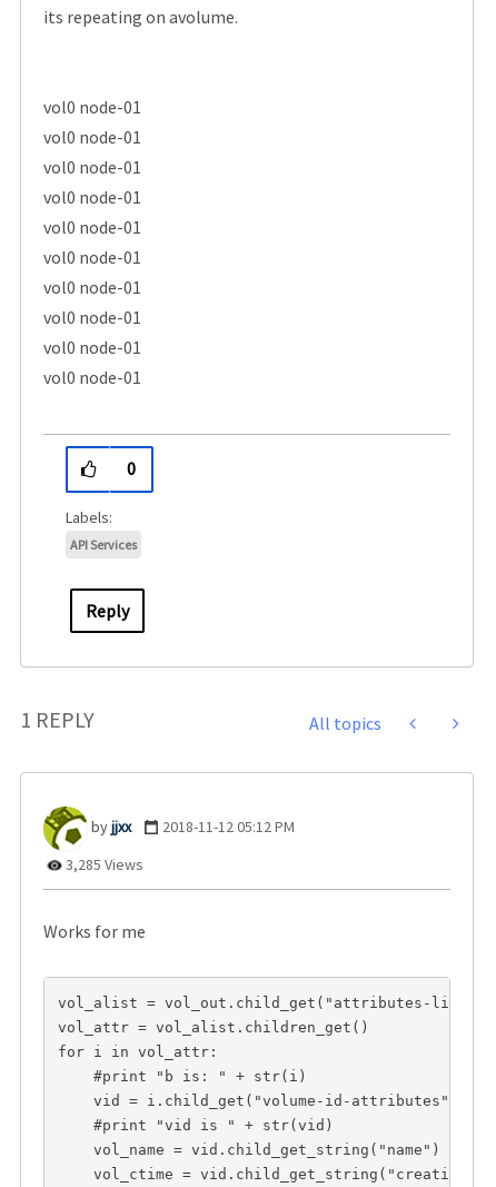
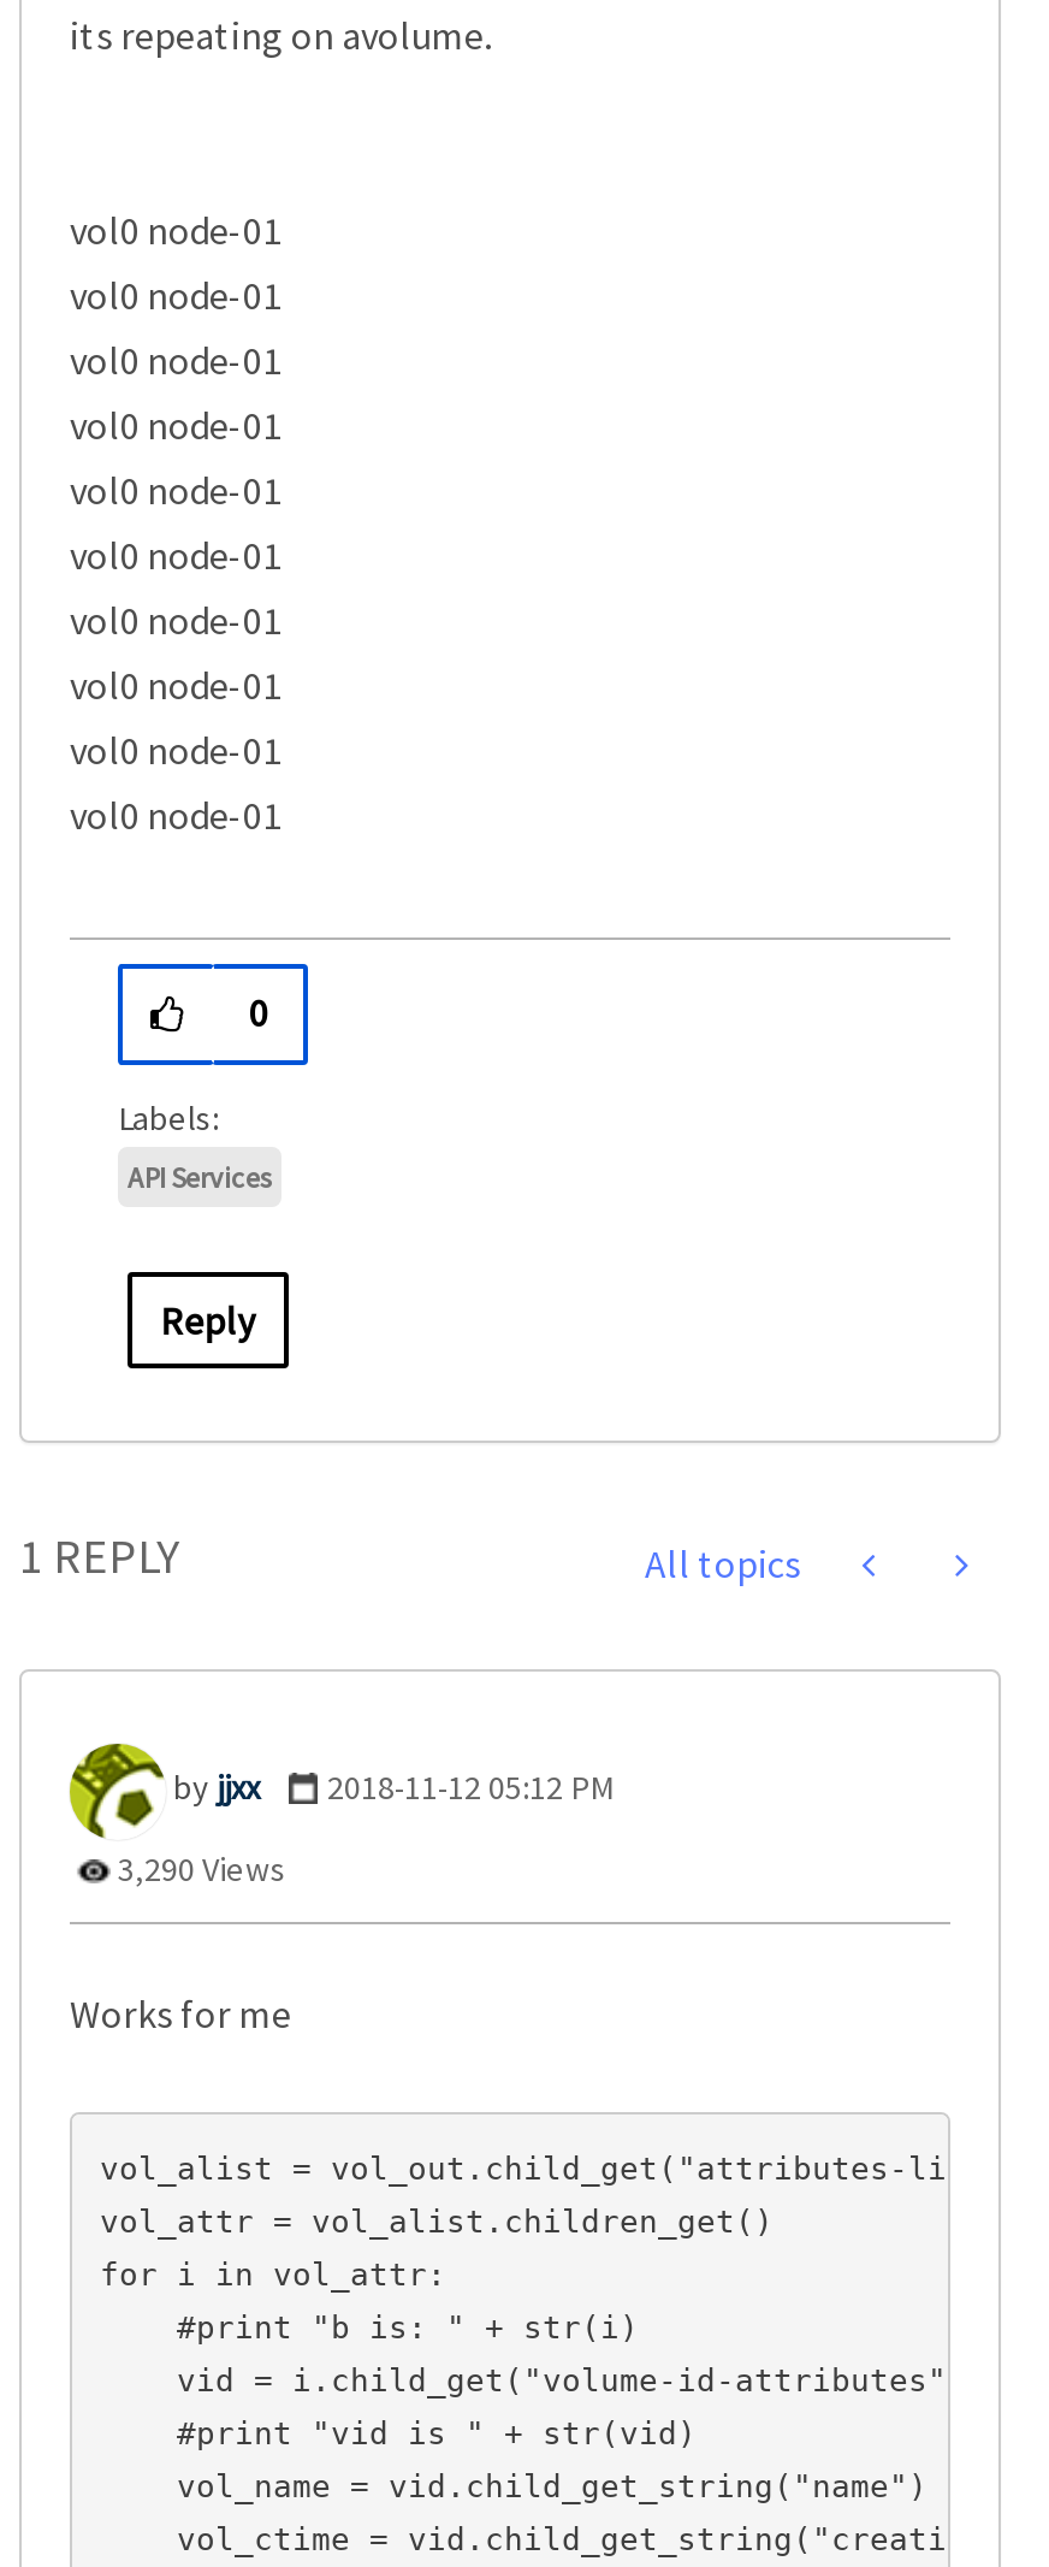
[62,854,143,874] 3,285 Views -> [111,1847,286,1891] 3,290 Views

